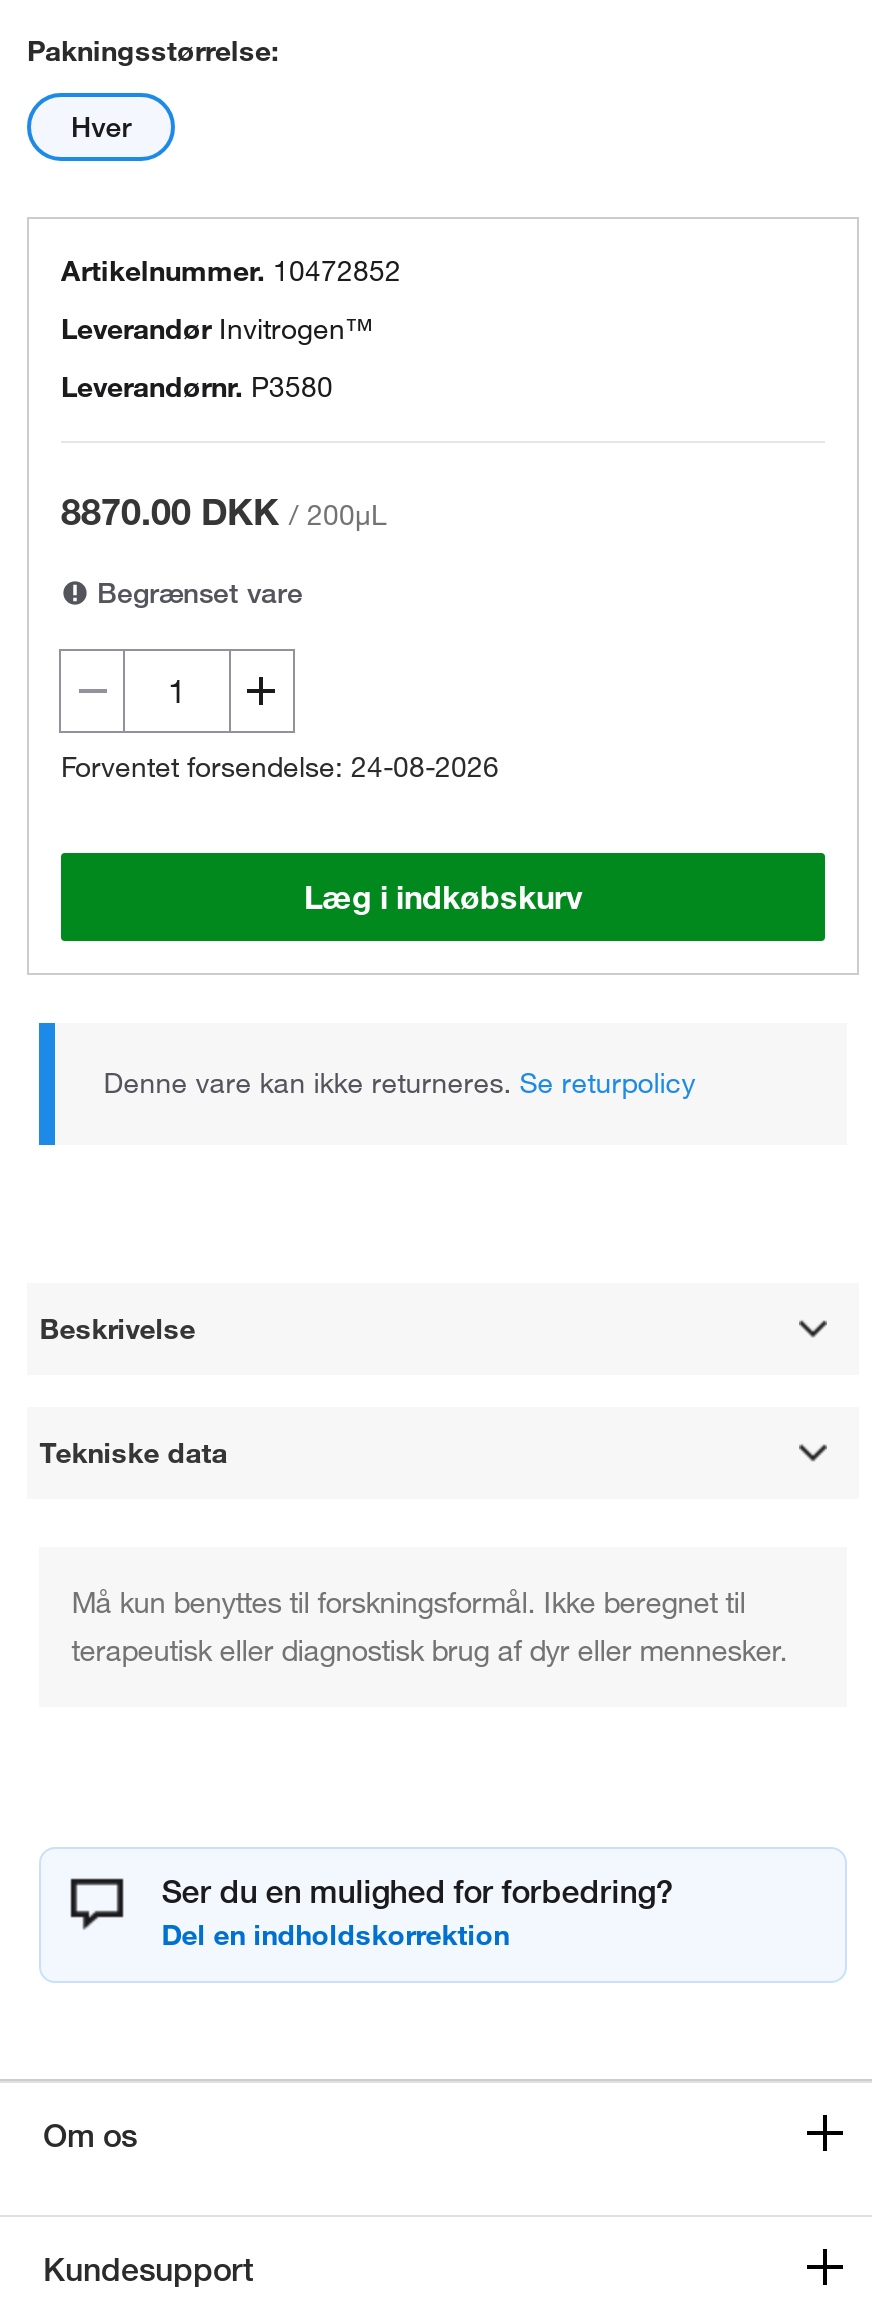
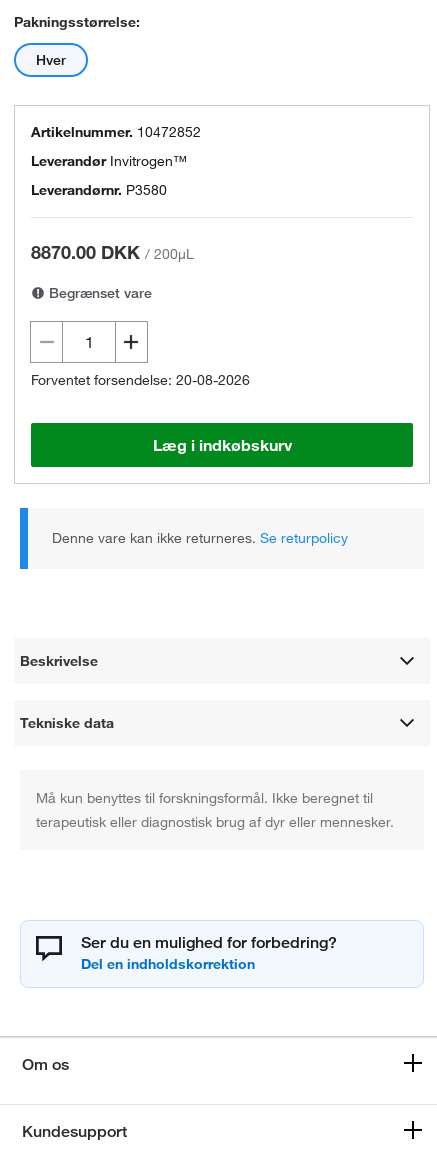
[61,749,499,785] Forventet forsendelse: 24-08-2026 -> [31,371,250,389] Forventet forsendelse: 20-08-2026

